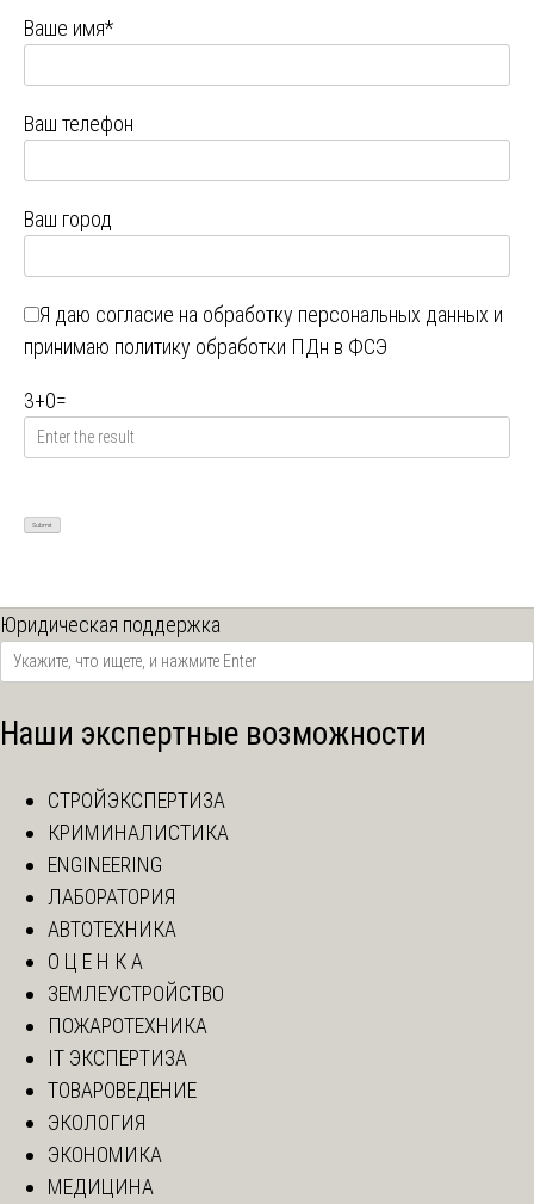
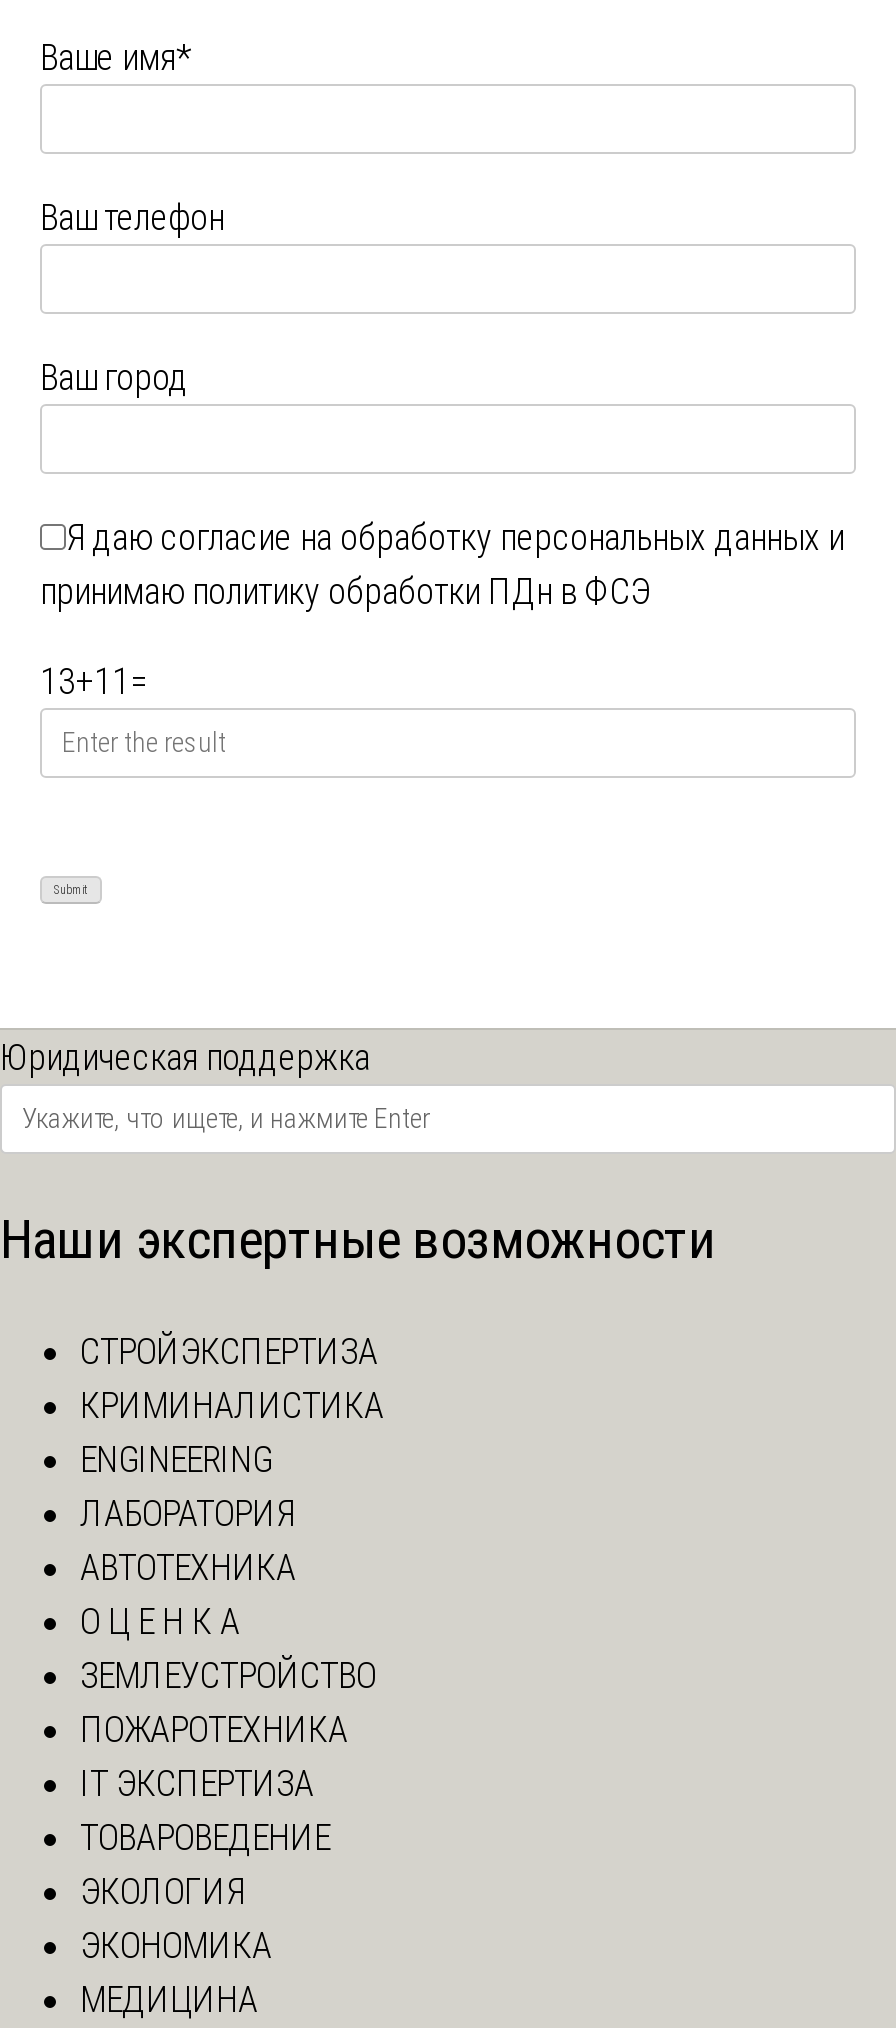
[24,388,67,413] 3+0 = -> [40,661,148,703] 13+11 =

